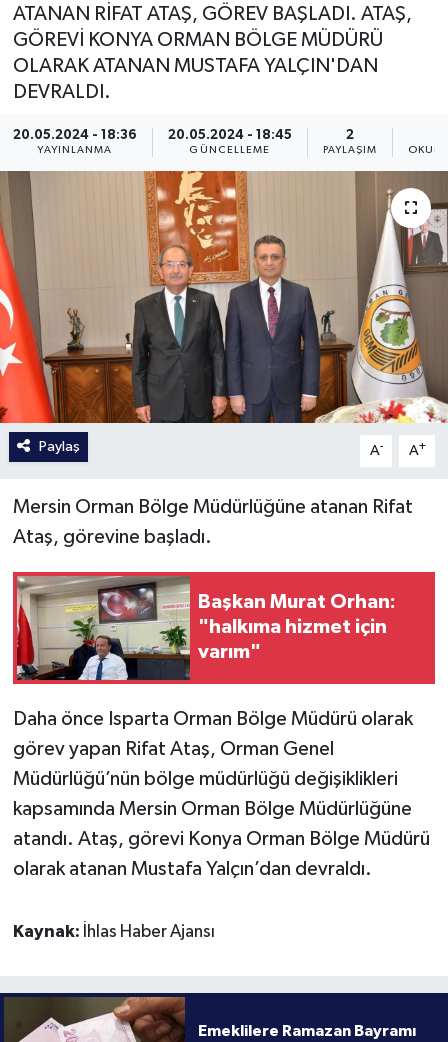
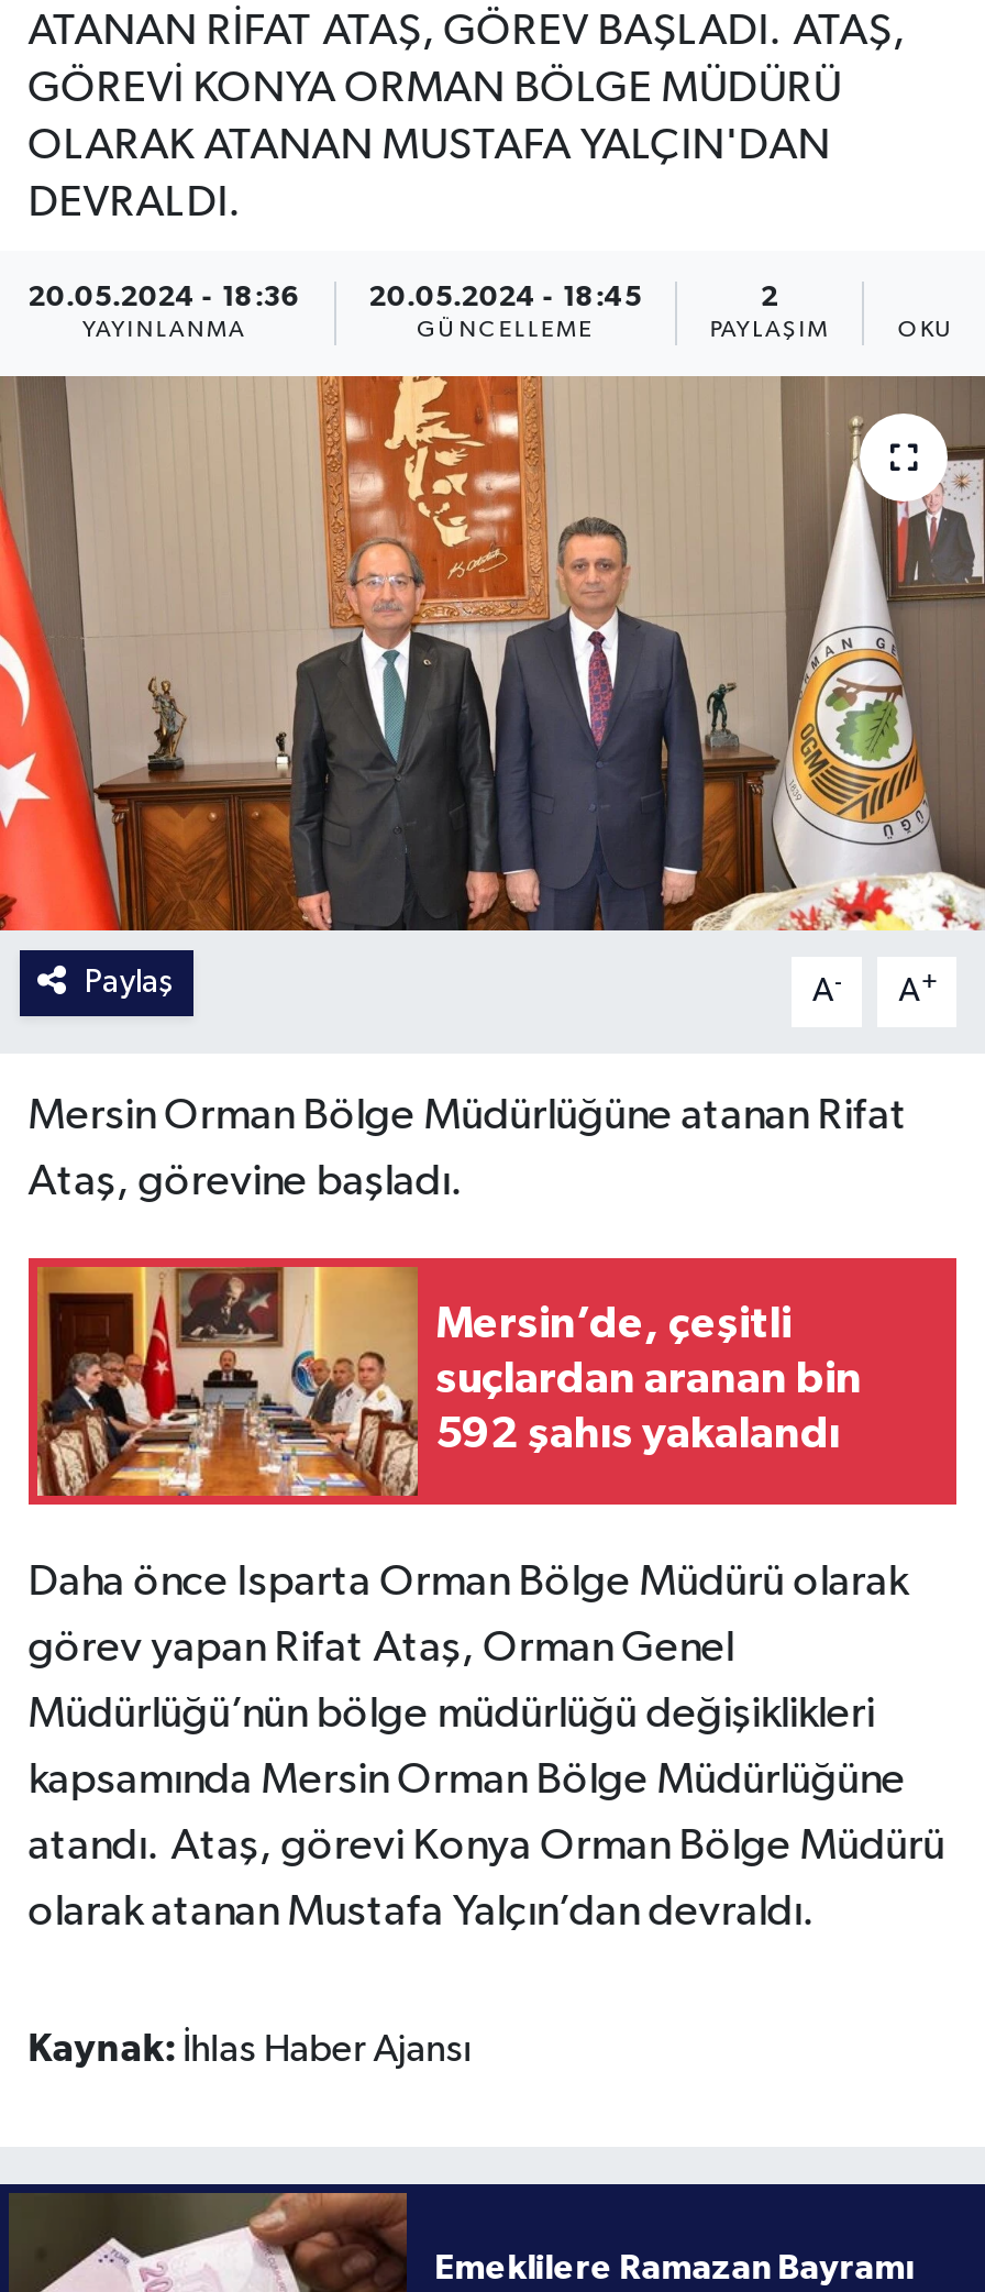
[16,575,396,681] [image] | Başkan Murat Orhan: | "halkıma hizmet için | varım" -> [35,1265,862,1498] [image] | Mersin’de, çeşitli | suçlardan aranan bin | 592 şahıs yakalandı

